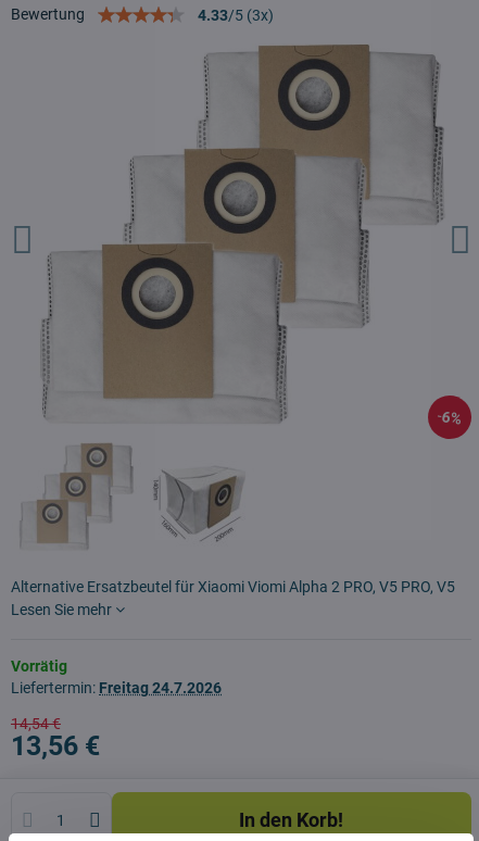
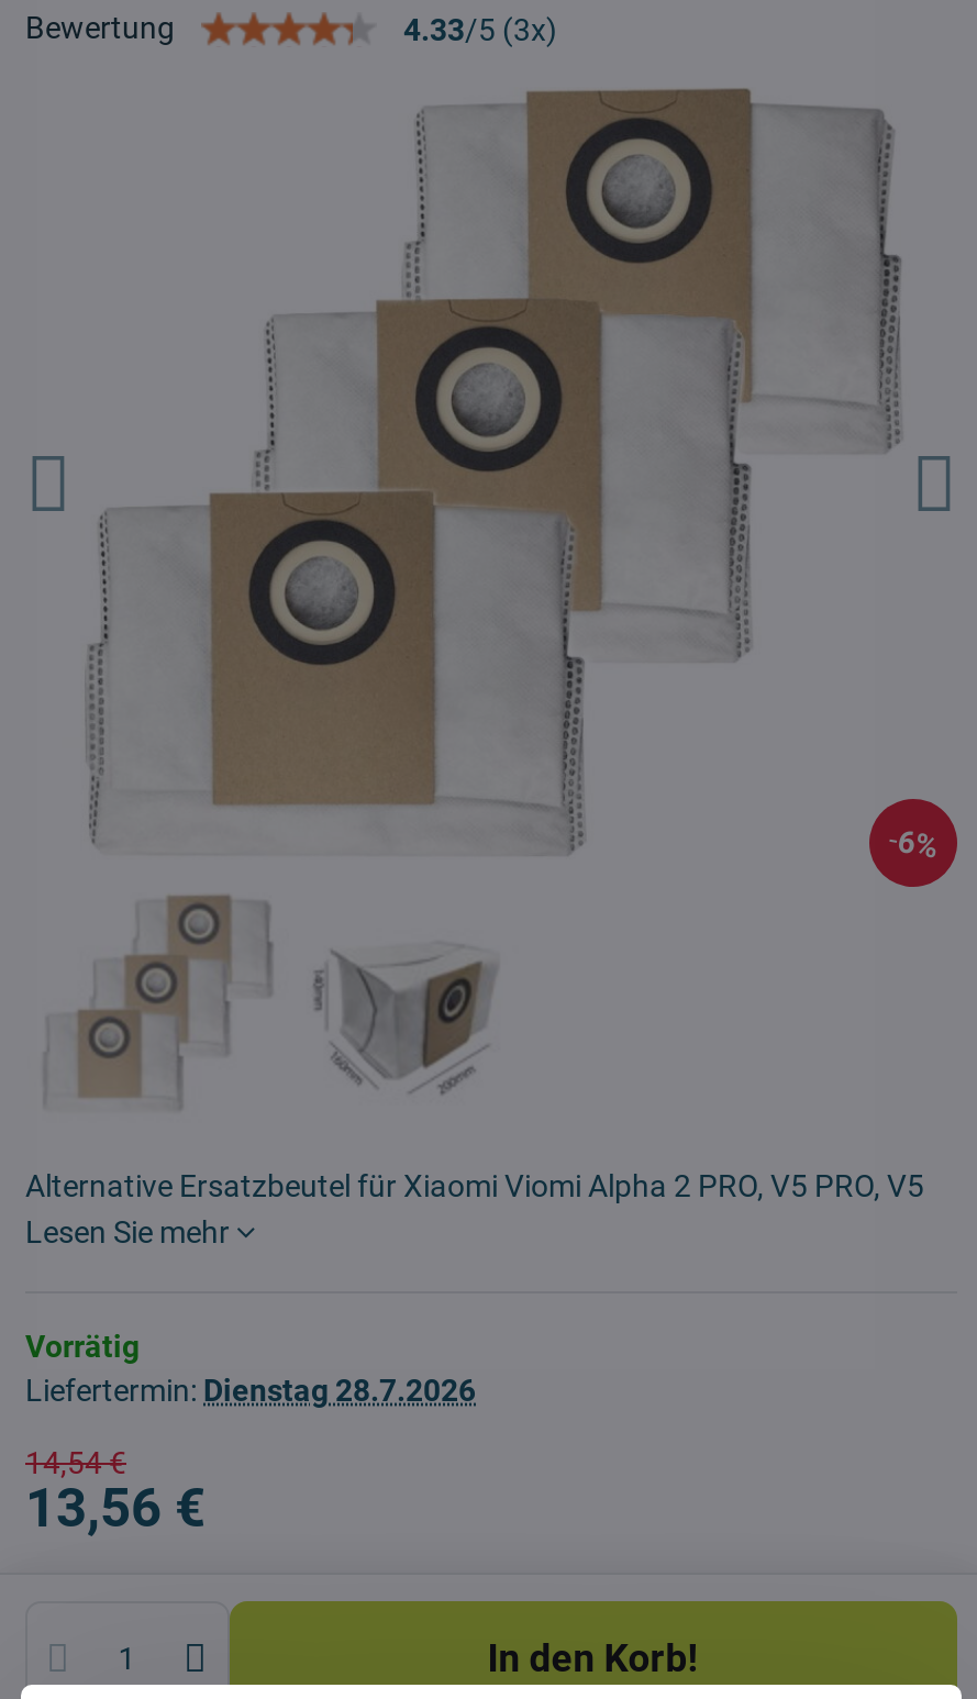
[11,679,222,696] Liefertermin: Freitag 24.7.2026 -> [25,1373,476,1408] Liefertermin: Dienstag 28.7.2026

